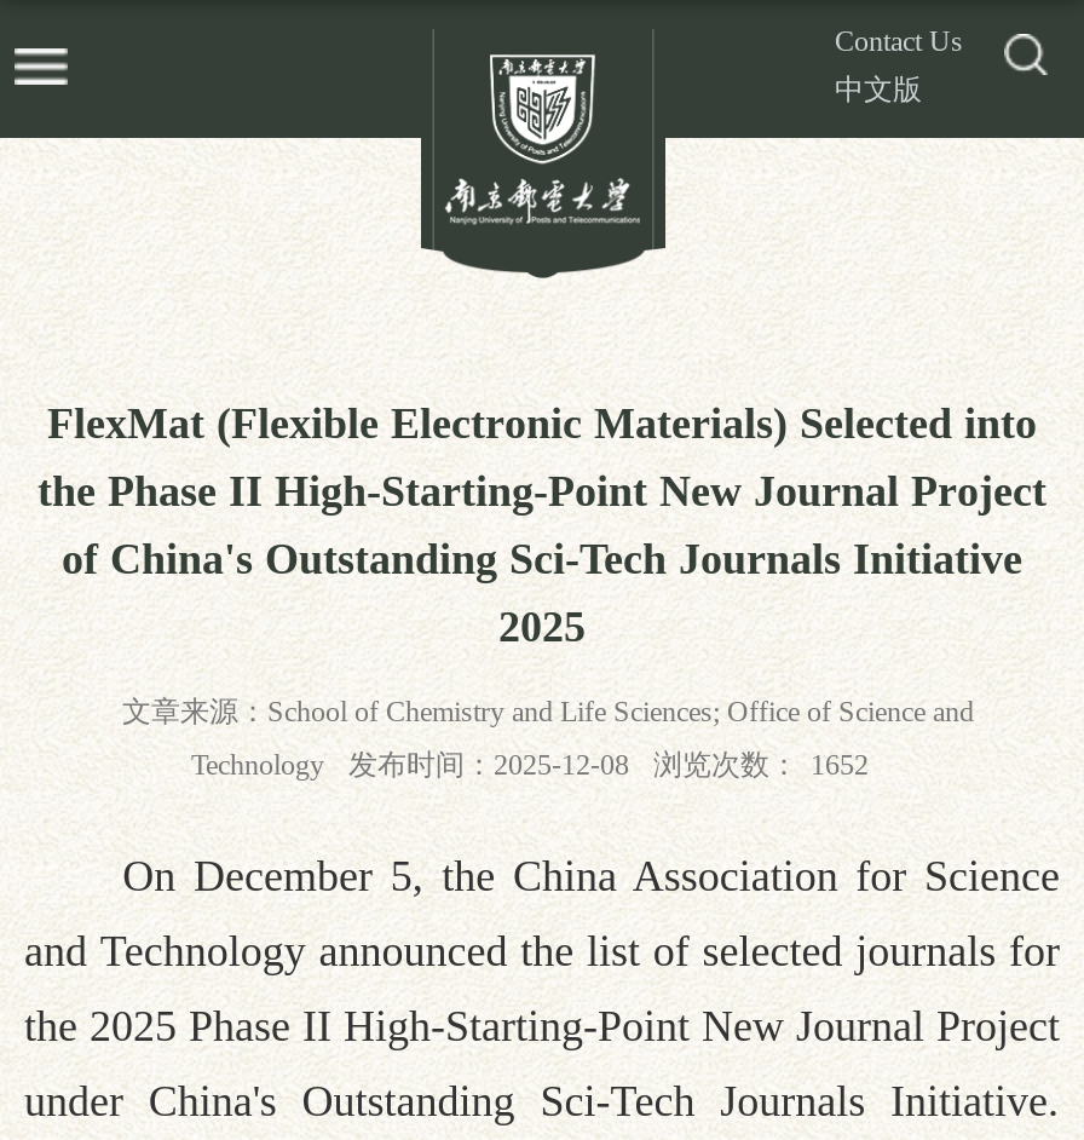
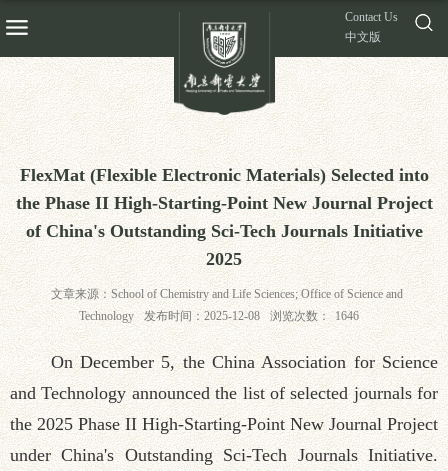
[191,748,869,782] Technology 发布时间：2025-12-08 浏览次数： 1652 -> [79,309,359,323] Technology 发布时间：2025-12-08 浏览次数： 1646

